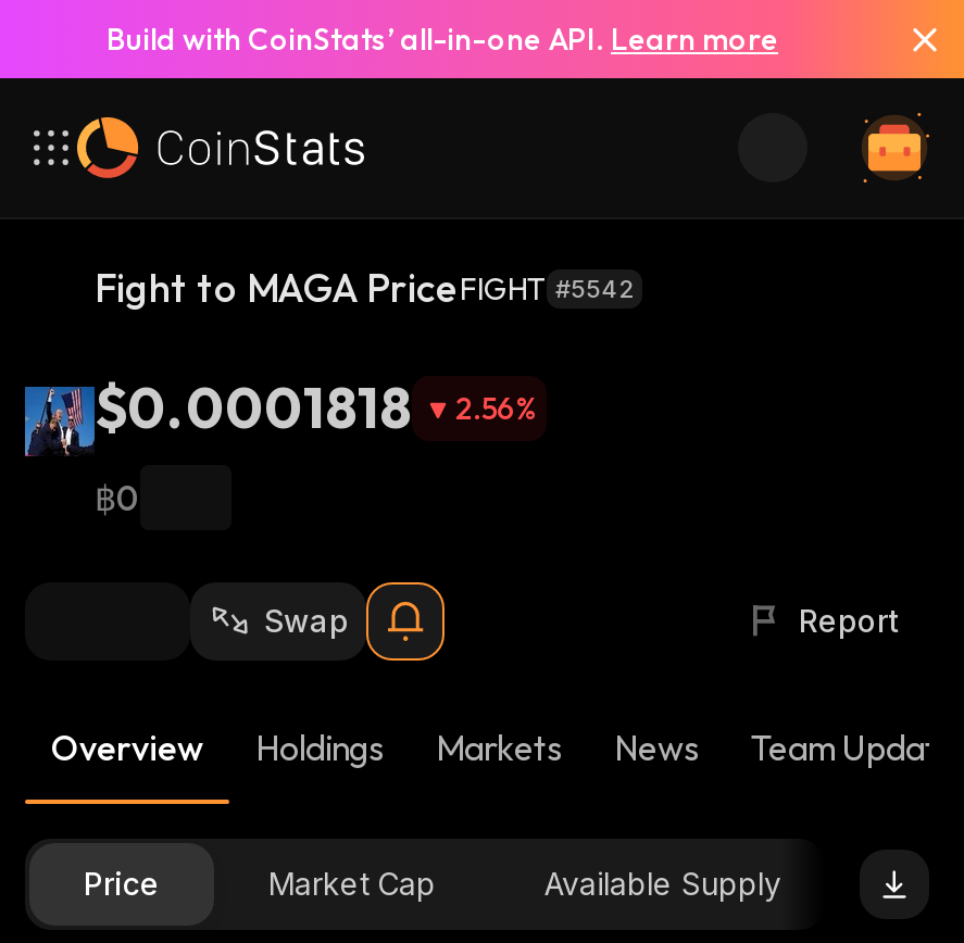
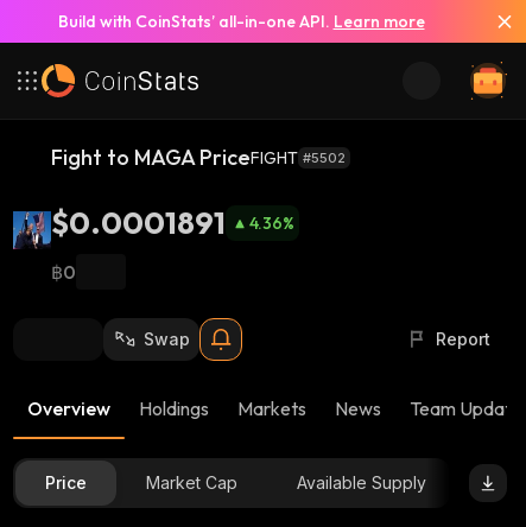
[95,263,634,313] Fight to MAGA PriceFIGHT #5542 -> [51,144,346,171] Fight to MAGA PriceFIGHT #5502
[95,372,412,443] $0.0001818 -> [51,203,226,242] $0.0001891
[455,389,538,428] 2.56% -> [249,212,294,234] 4.36%

